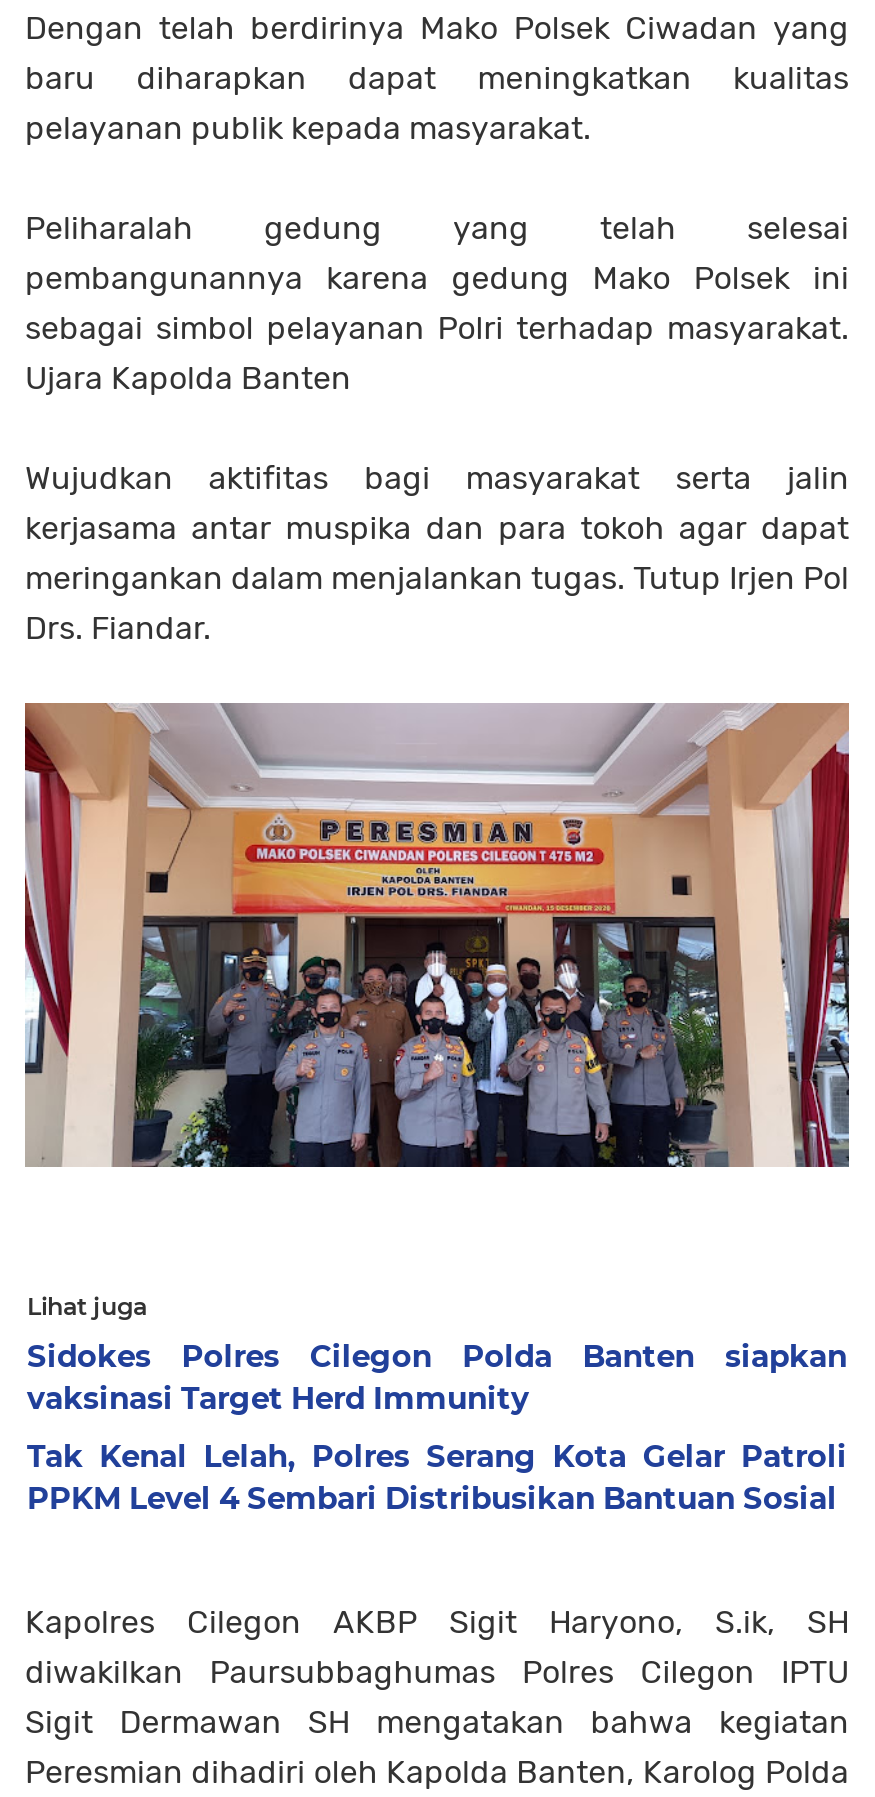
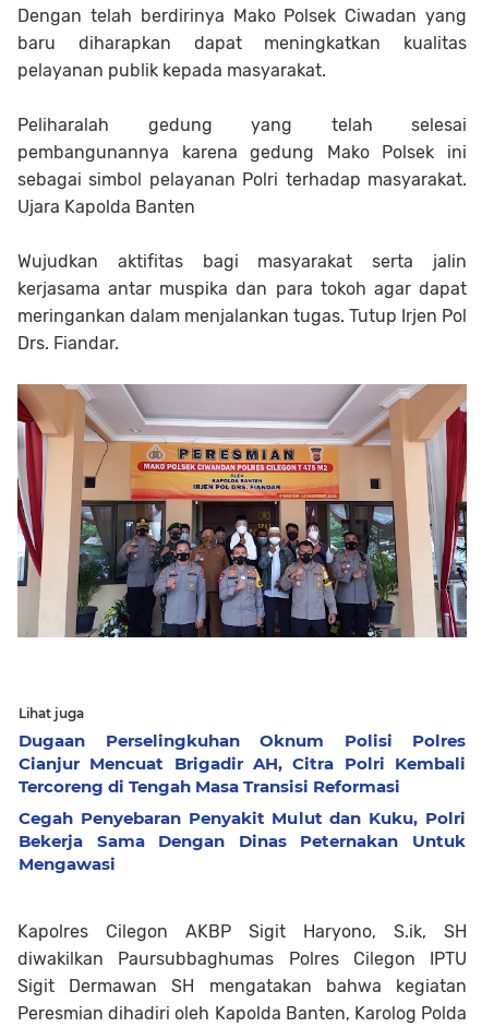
[27,1337,847,1417] Sidokes Polres Cilegon Polda Banten siapkan | vaksinasi Target Herd Immunity -> [19,730,466,796] Dugaan Perselingkuhan Oknum Polisi Polres | Cianjur Mencuat Brigadir AH, Citra Polri Kembali | Tercoreng di Tengah Masa Transisi Reformasi
[27,1437,847,1517] Tak Kenal Lelah, Polres Serang Kota Gelar Patroli | PPKM Level 4 Sembari Distribusikan Bantuan Sosial -> [19,807,466,874] Cegah Penyebaran Penyakit Mulut dan Kuku, Polri | Bekerja Sama Dengan Dinas Peternakan Untuk | Mengawasi

